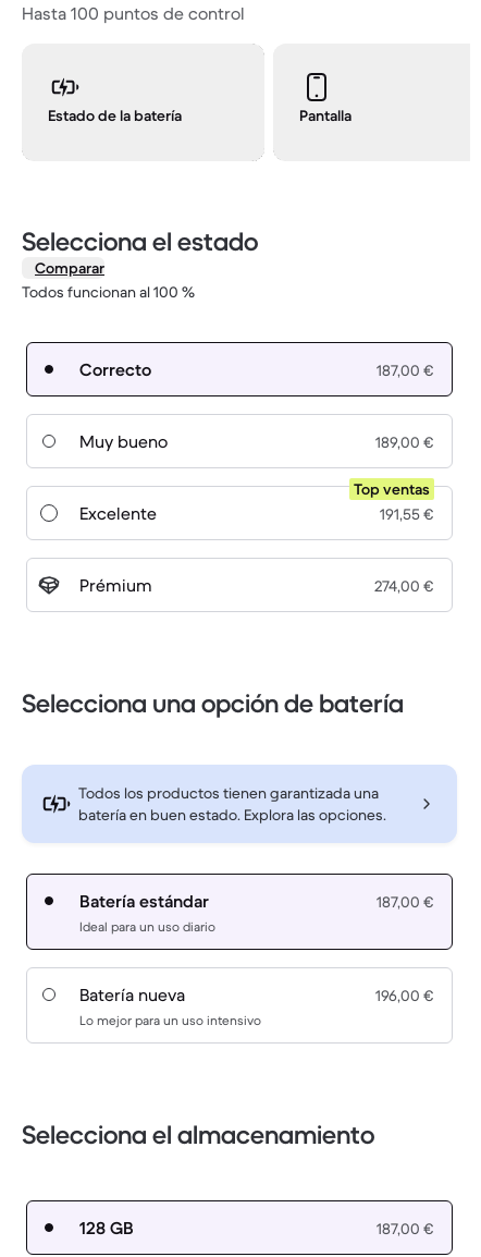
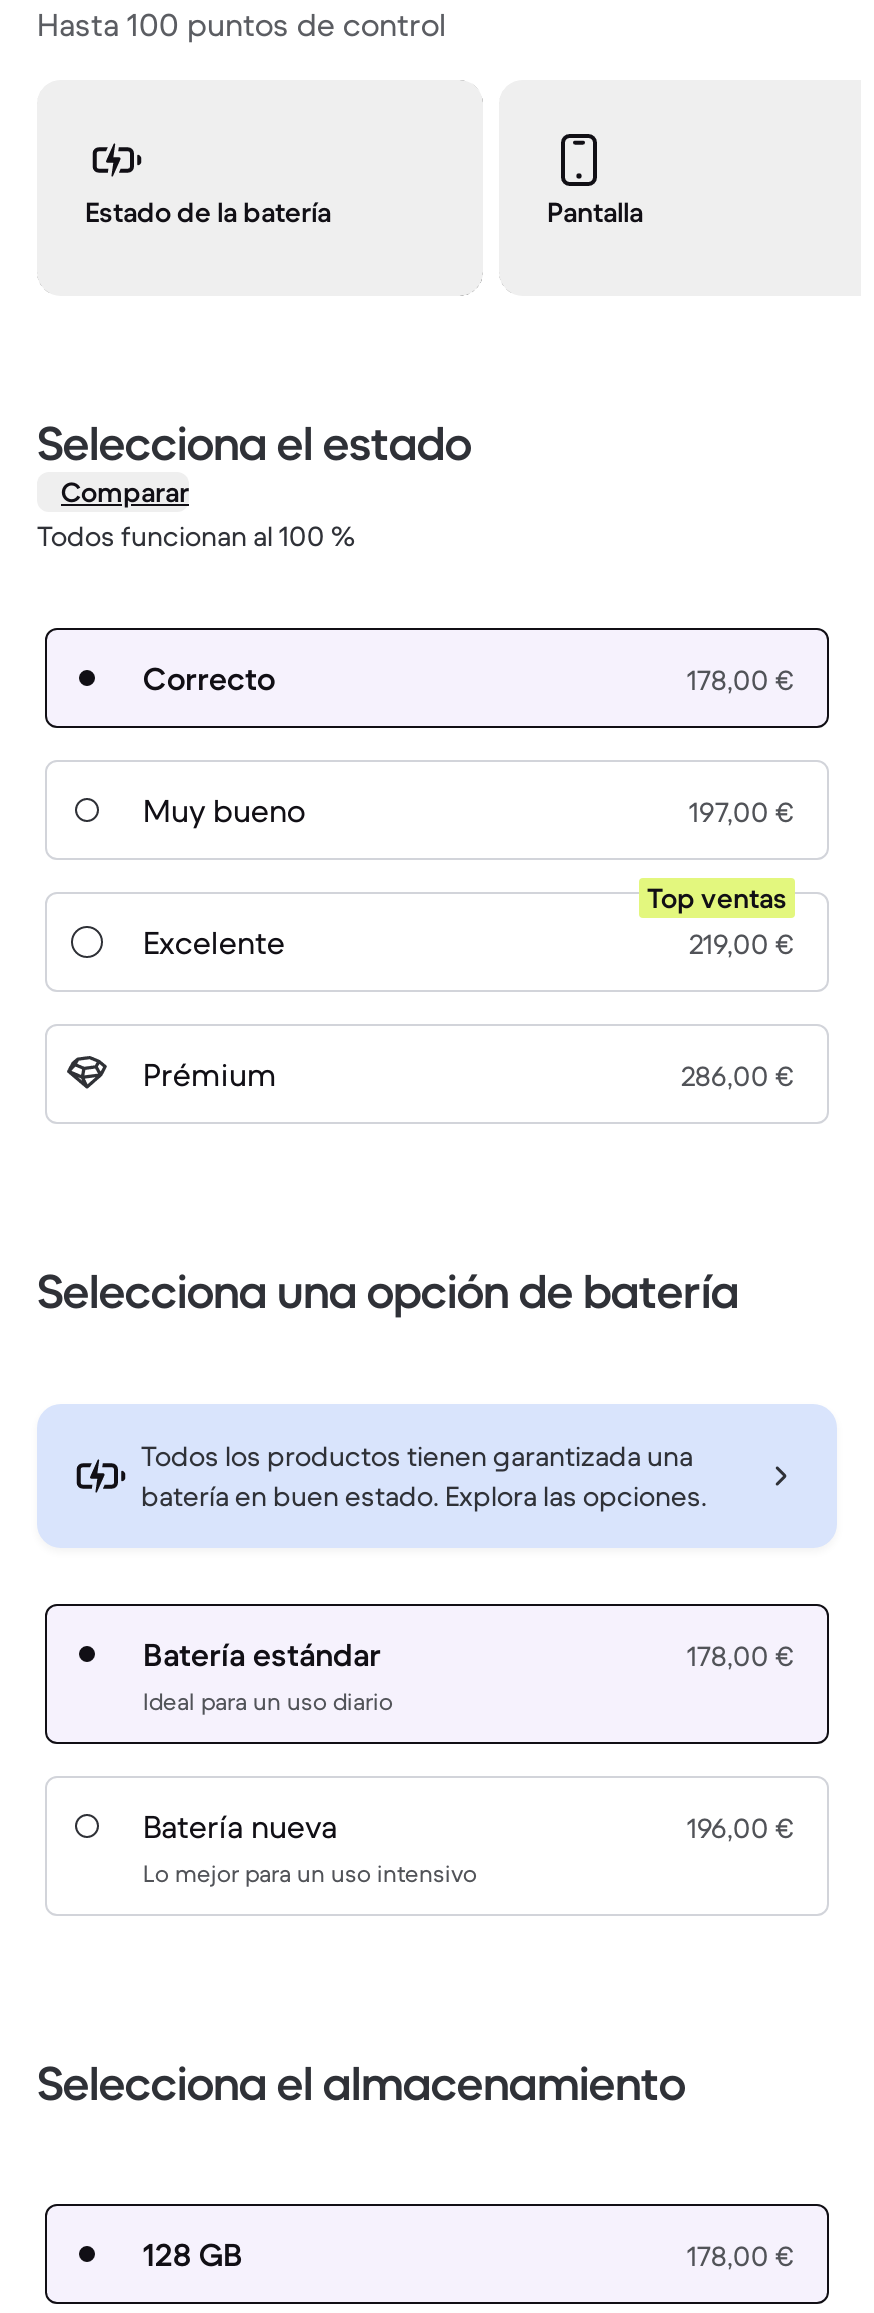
[377,361,434,381] 187,00 € -> [687,663,795,699] 178,00 €
[375,433,434,452] 189,00 € -> [689,795,795,831] 197,00 €
[380,505,434,524] 191,55 € -> [689,927,795,963] 219,00 €
[374,577,434,596] 274,00 € -> [681,1059,795,1095] 286,00 €
[377,893,434,912] 187,00 € -> [687,1639,795,1675] 178,00 €
[377,1219,434,1239] 187,00 € -> [687,2239,795,2275] 178,00 €

